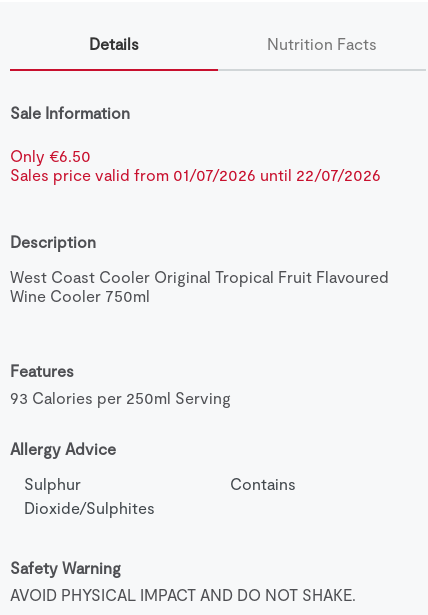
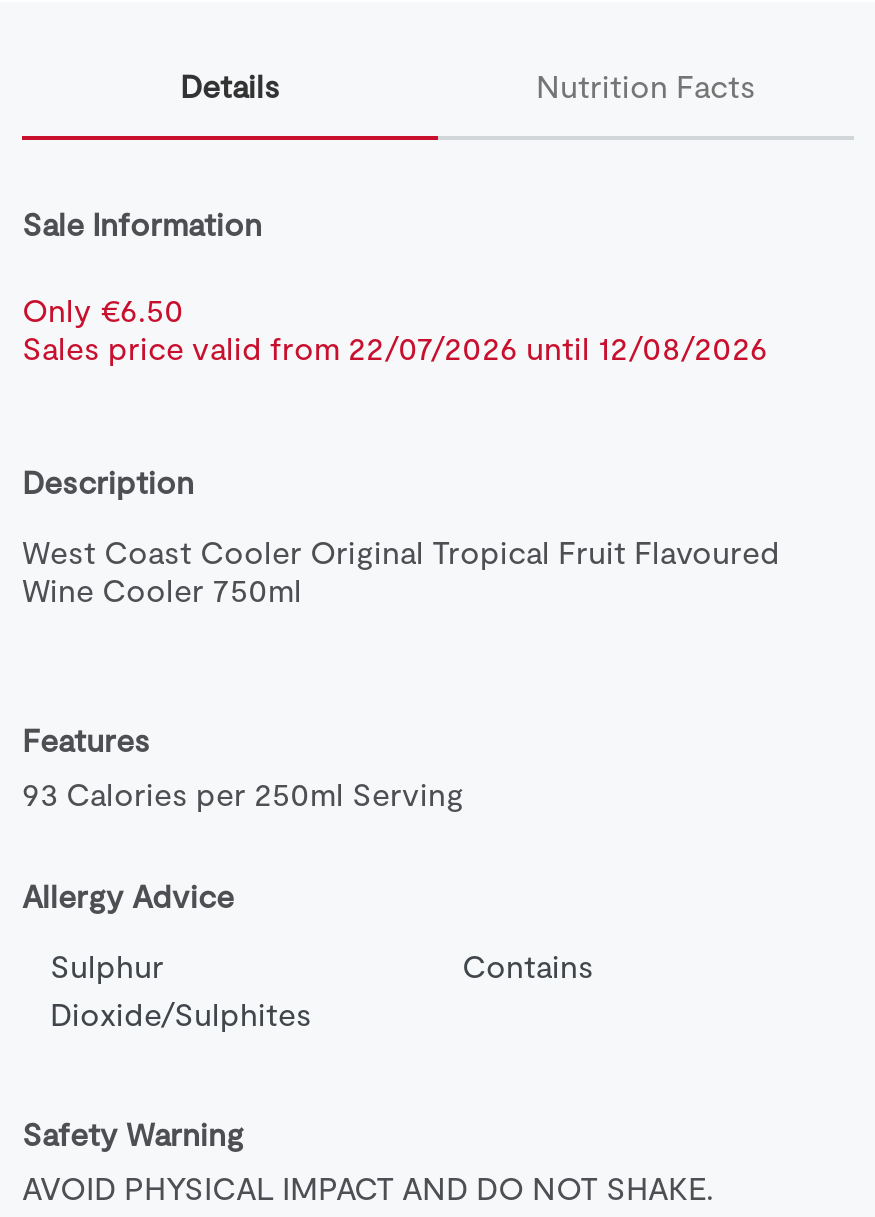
[10,165,381,184] Sales price valid from 01/07/2026 until 22/07/2026 -> [22,328,768,366] Sales price valid from 22/07/2026 until 12/08/2026

